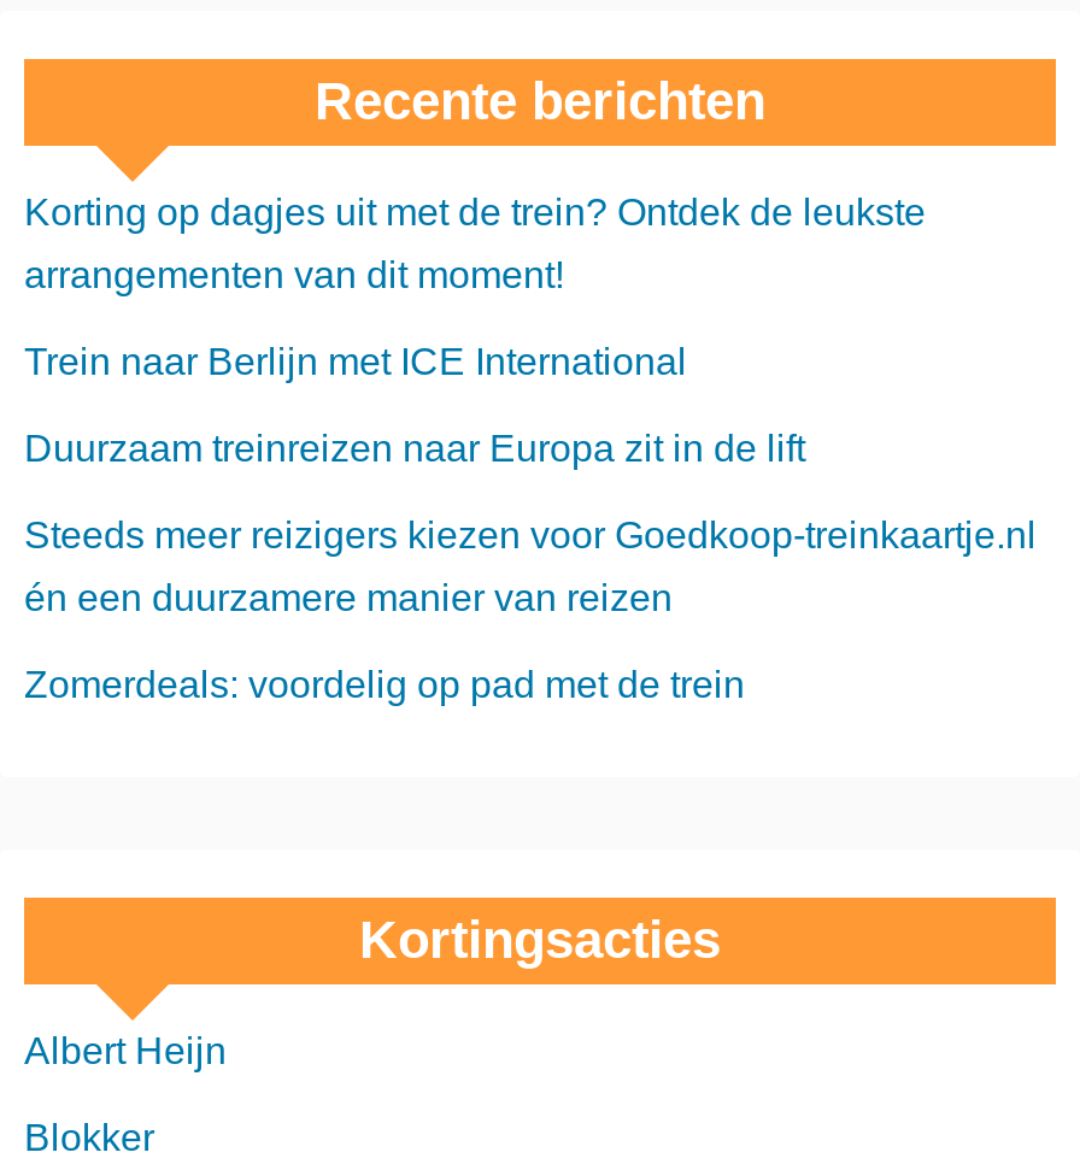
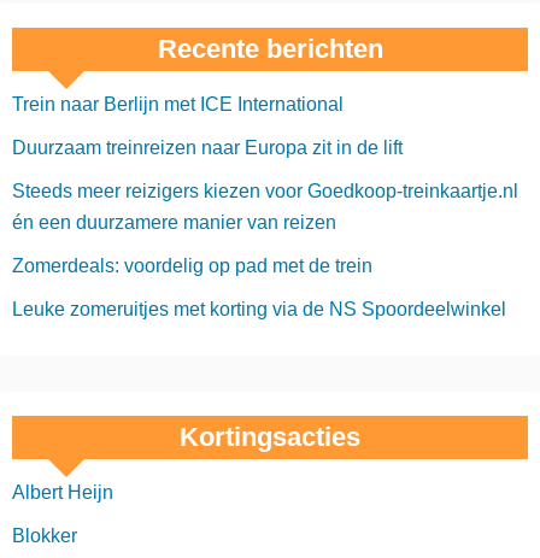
[24,191,926,295] Korting op dagjes uit met de trein? Ontdek de leukste | arrangementen van dit moment! -> none
moved [24,341,1037,705] -> [12,94,518,276]: Trein naar Berlijn met ICE International | Duurzaam treinreizen naar Europa zit in de lift | Steeds meer reizigers kiezen voor Goedkoop-treinkaartje.nl | én een duurzamere manier van reizen | Zomerdeals: voordelig op pad met de trein
none -> [12,299,506,319] Leuke zomeruitjes met korting via de NS Spoordeelwinkel

